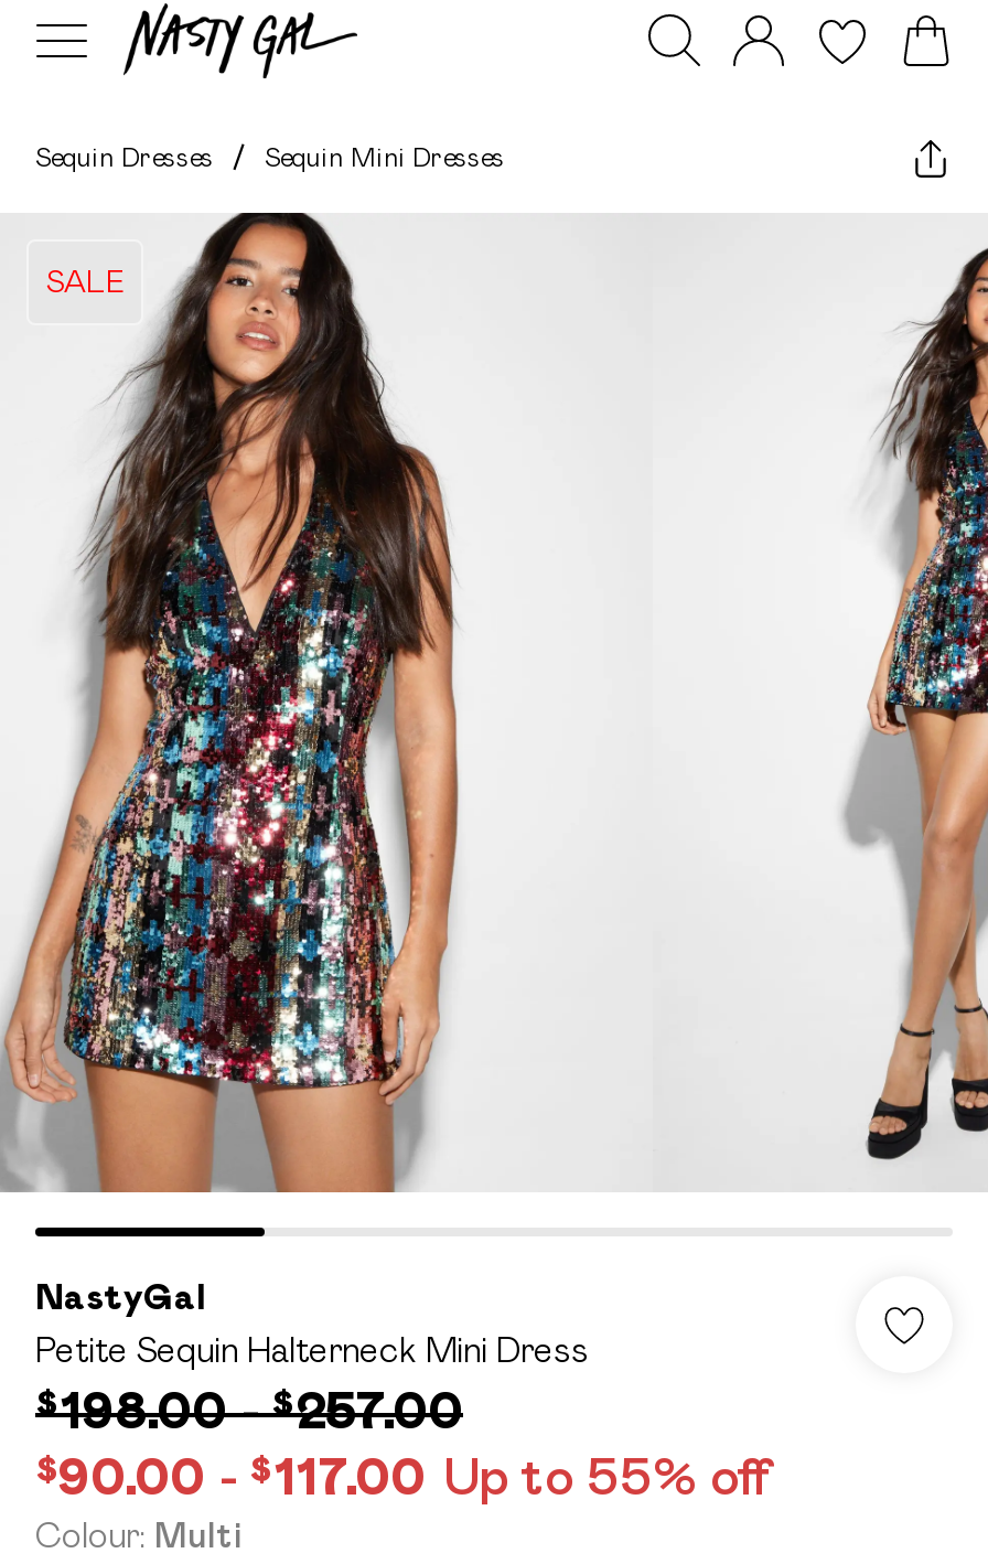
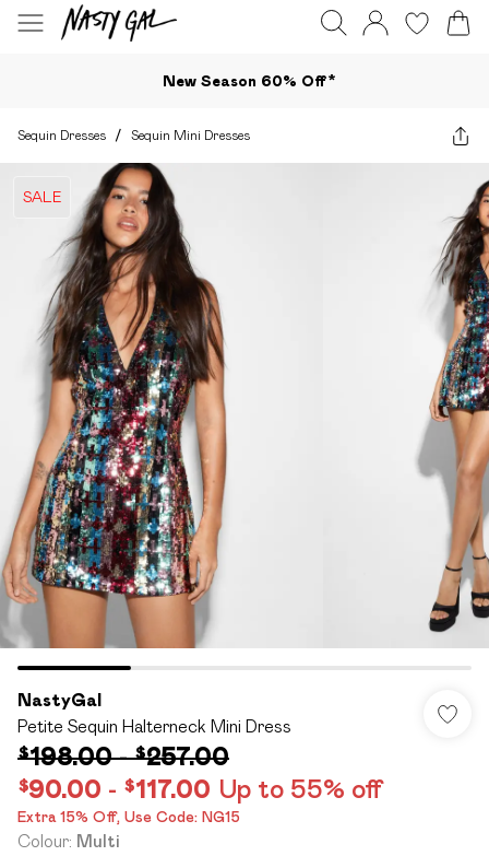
none -> [162,72,336,89] New Season 60% Off*
none -> [17,808,240,825] Extra 15% Off, Use Code: NG15

